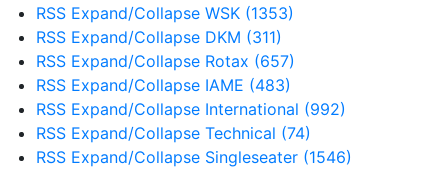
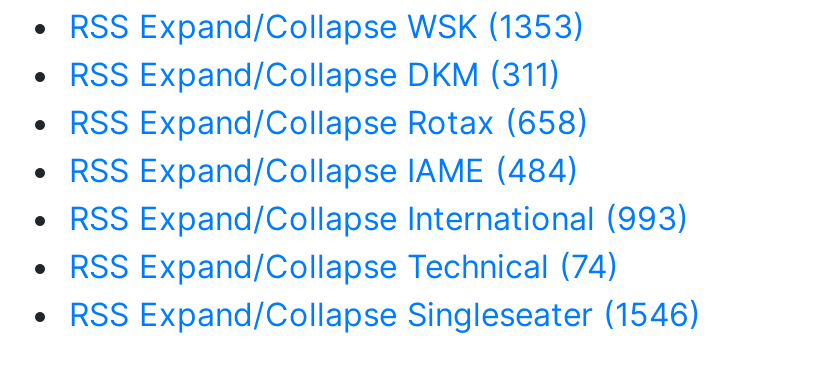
[36,51,295,71] RSS Expand/Collapse Rotax (657) -> [69,102,589,142] RSS Expand/Collapse Rotax (658)
[36,75,291,95] RSS Expand/Collapse IAME (483) -> [69,150,579,190] RSS Expand/Collapse IAME (484)
[36,99,346,119] RSS Expand/Collapse International (992) -> [69,198,689,238] RSS Expand/Collapse International (993)

